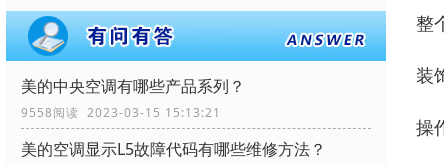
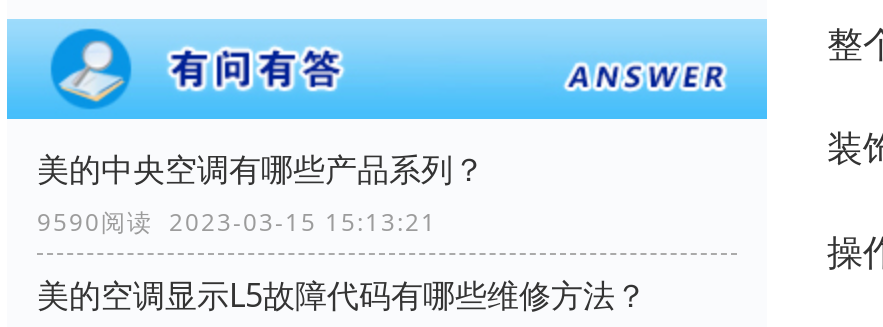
[21,104,221,121] 9558阅读 2023-03-15 15:13:21 -> [37,205,437,239] 9590阅读 2023-03-15 15:13:21

